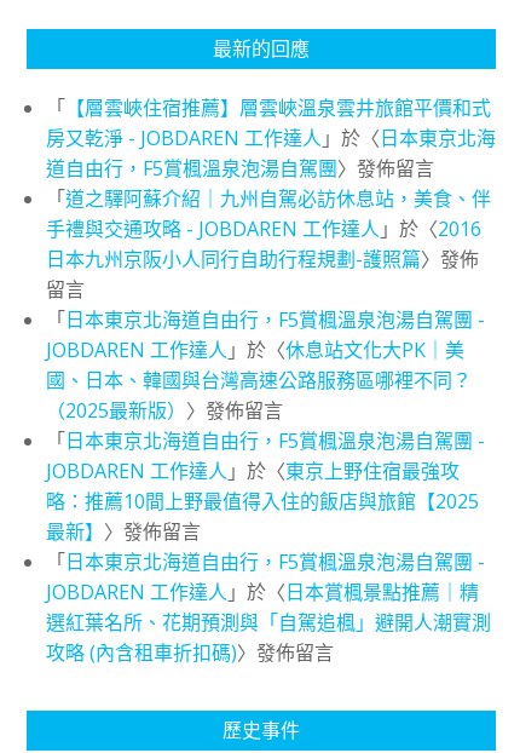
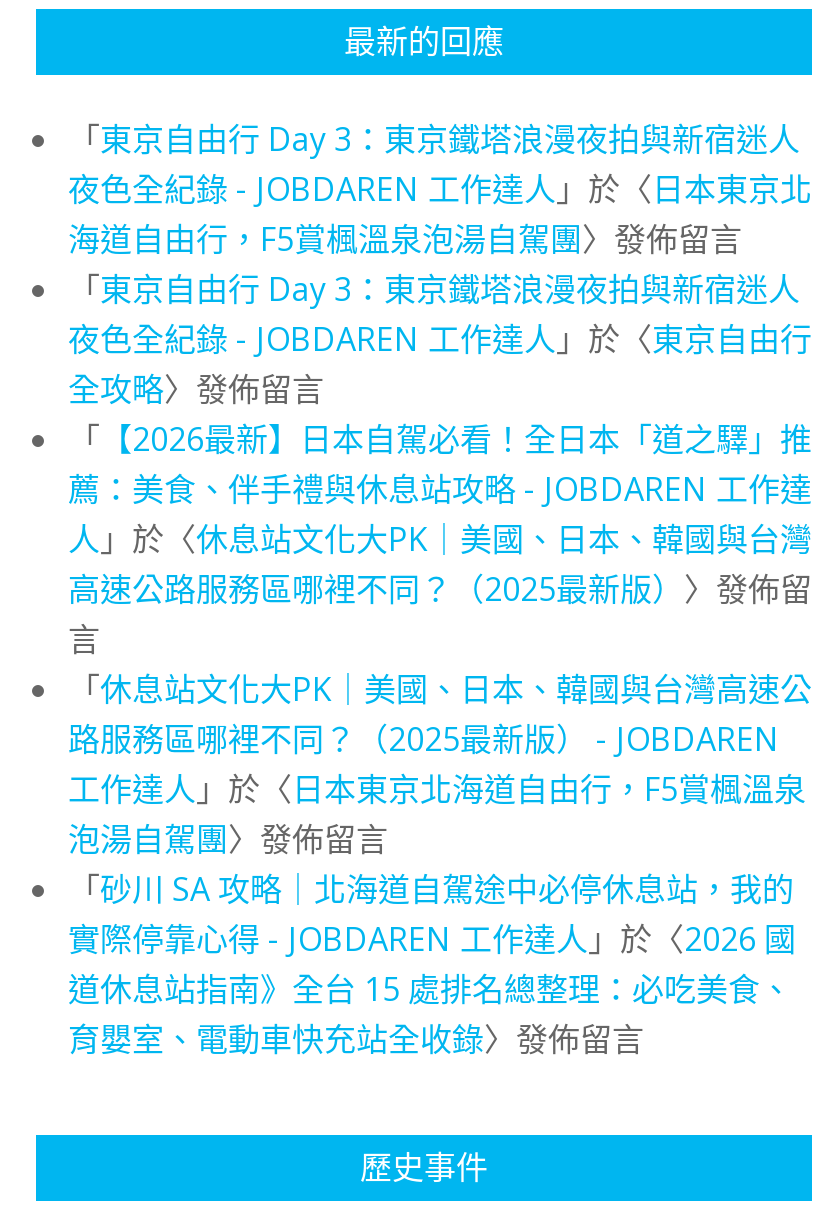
[46,94,496,666] 「【層雲峽住宿推薦】層雲峽溫泉雲井旅館平價和式 | 房又乾淨 - JOBDAREN 工作達人」於〈日本東京北海 | 道自由行，F5賞楓溫泉泡湯自駕團〉發佈留言 | 「道之驛阿蘇介紹｜九州自駕必訪休息站，美食、伴 | 手禮與交通攻略 - JOBDAREN 工作達人」於〈2016 | 日本九州京阪小人同行自助行程規劃-護照篇〉發佈 | 留言 | 「日本東京北海道自由行，F5賞楓溫泉泡湯自駕團 - | JOBDAREN 工作達人」於〈休息站文化大PK｜美 | 國、日本、韓國與台灣高速公路服務區哪裡不同？ | （2025最新版）〉發佈留言 | 「日本東京北海道自由行，F5賞楓溫泉泡湯自駕團 - | JOBDAREN 工作達人」於〈東京上野住宿最強攻 | 略：推薦10間上野最值得入住的飯店與旅館【2025 | 最新】〉發佈留言 | 「日本東京北海道自由行，F5賞楓溫泉泡湯自駕團 - | JOBDAREN 工作達人」於〈日本賞楓景點推薦｜精 | 選紅葉名所、花期預測與「自駕追楓」避開人潮實測 | 攻略 (內含租車折扣碼)〉發佈留言 -> [68,117,812,1061] 「東京自由行 Day 3：東京鐵塔浪漫夜拍與新宿迷人 | 夜色全紀錄 - JOBDAREN 工作達人」於〈日本東京北 | 海道自由行，F5賞楓溫泉泡湯自駕團〉發佈留言 | 「東京自由行 Day 3：東京鐵塔浪漫夜拍與新宿迷人 | 夜色全紀錄 - JOBDAREN 工作達人」於〈東京自由行 | 全攻略〉發佈留言 | 「【2026最新】日本自駕必看！全日本「道之驛」推 | 薦：美食、伴手禮與休息站攻略 - JOBDAREN 工作達 | 人」於〈休息站文化大PK｜美國、日本、韓國與台灣 | 高速公路服務區哪裡不同？（2025最新版）〉發佈留 | 言 | 「休息站文化大PK｜美國、日本、韓國與台灣高速公 | 路服務區哪裡不同？（2025最新版） - JOBDAREN | 工作達人」於〈日本東京北海道自由行，F5賞楓溫泉 | 泡湯自駕團〉發佈留言 | 「砂川 SA 攻略｜北海道自駕途中必停休息站，我的 | 實際停靠心得 - JOBDAREN 工作達人」於〈2026 國 | 道休息站指南》全台 15 處排名總整理：必吃美食、 | 育嬰室、電動車快充站全收錄〉發佈留言

